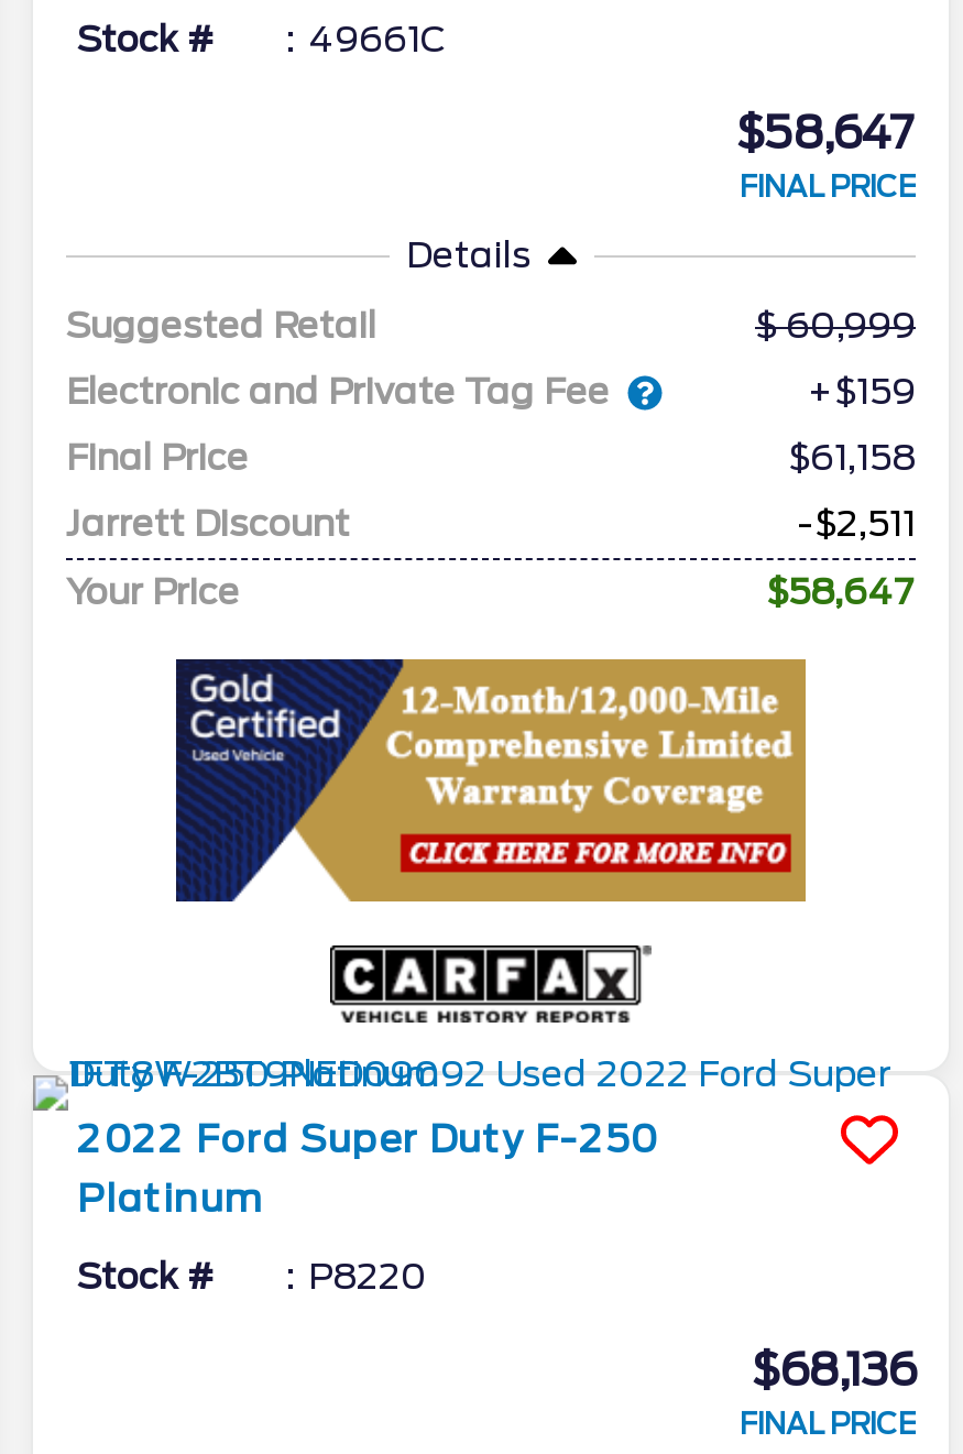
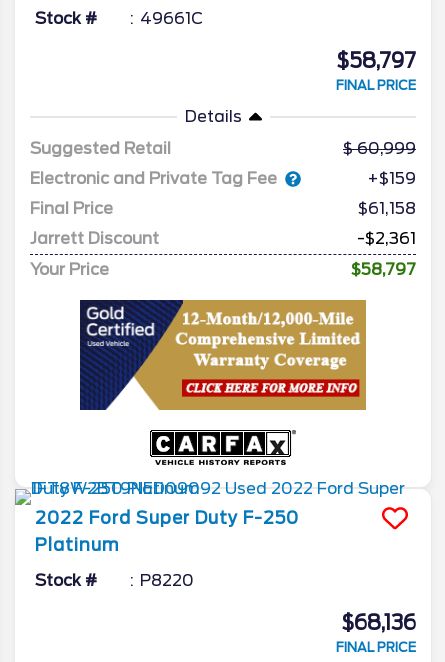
[735,106,916,159] $58,647 -> [336,49,416,73] $58,797
[797,503,916,544] -$2,511 -> [357,229,416,248] -$2,361
[766,571,916,613] $58,647 -> [351,260,416,279] $58,797

